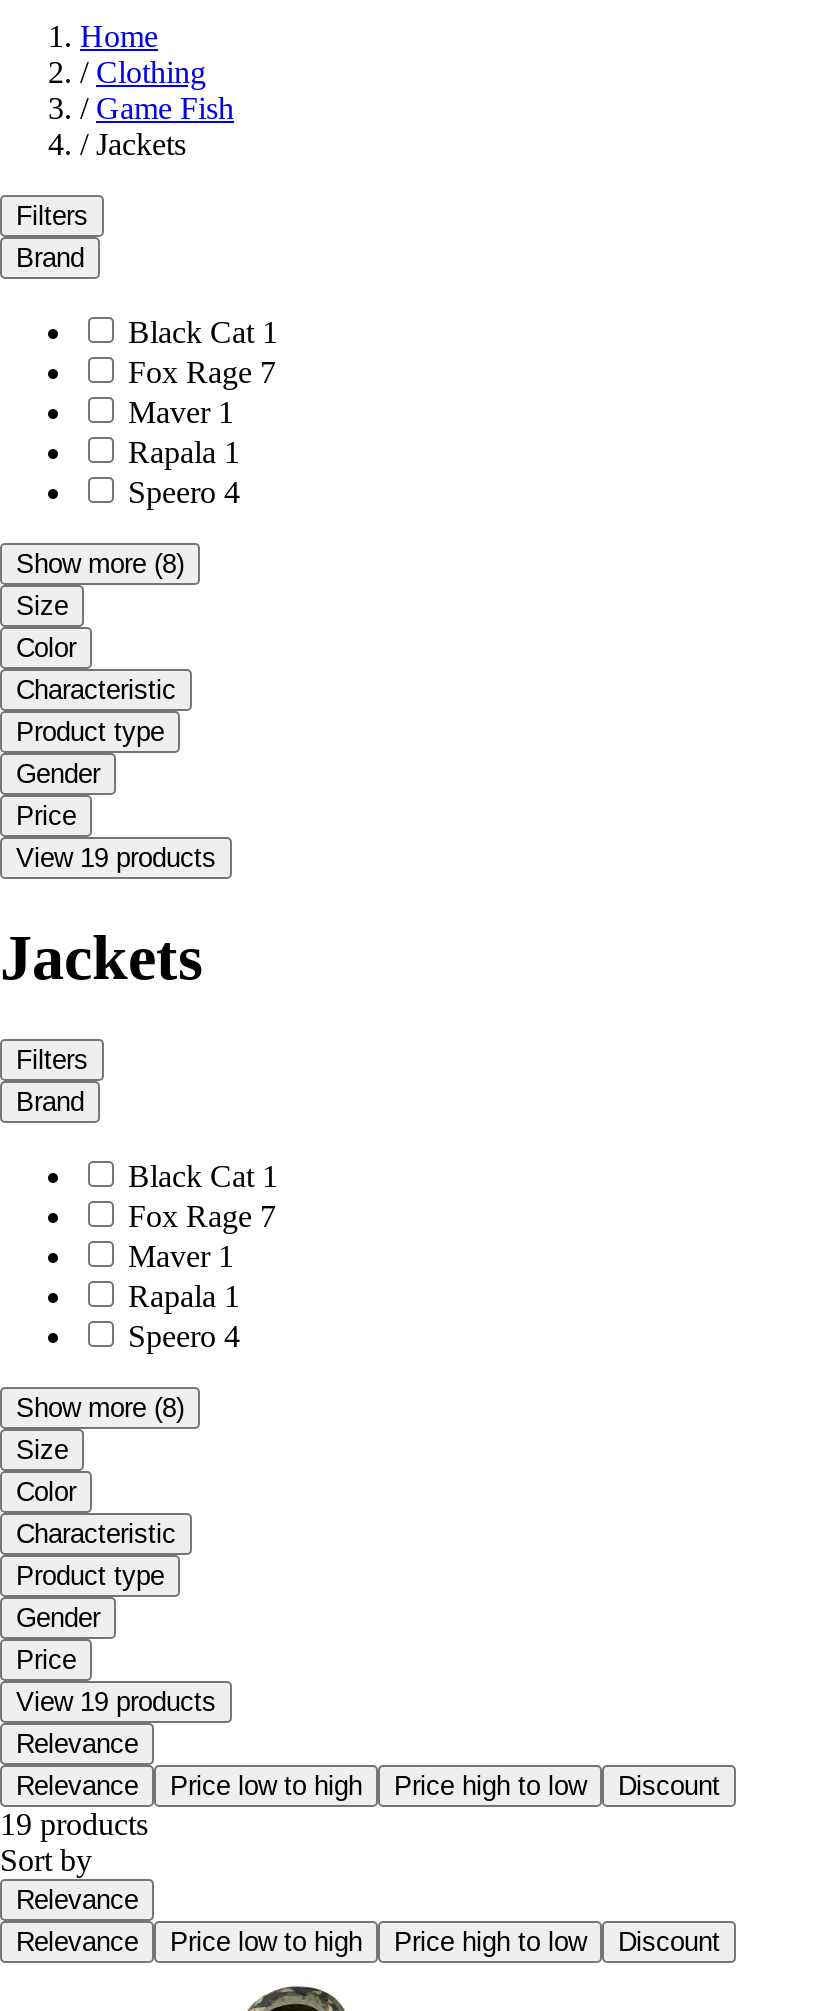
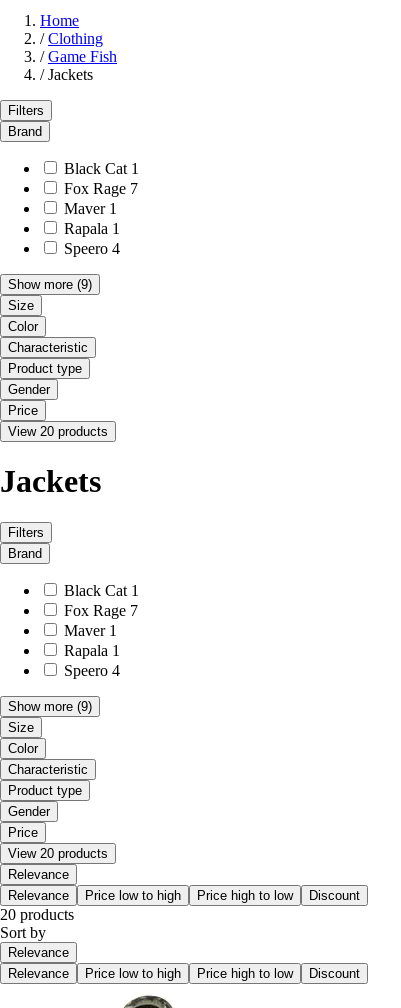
[16,548,184,578] Show more (8) -> [8,277,92,292] Show more (9)
[16,842,216,872] View 19 products -> [8,424,108,439] View 20 products
[16,1392,184,1422] Show more (8) -> [8,698,92,713] Show more (9)
[16,1686,216,1716] View 19 products -> [8,845,108,860] View 20 products
[0,1806,148,1840] 19 products -> [0,905,74,922] 20 products

